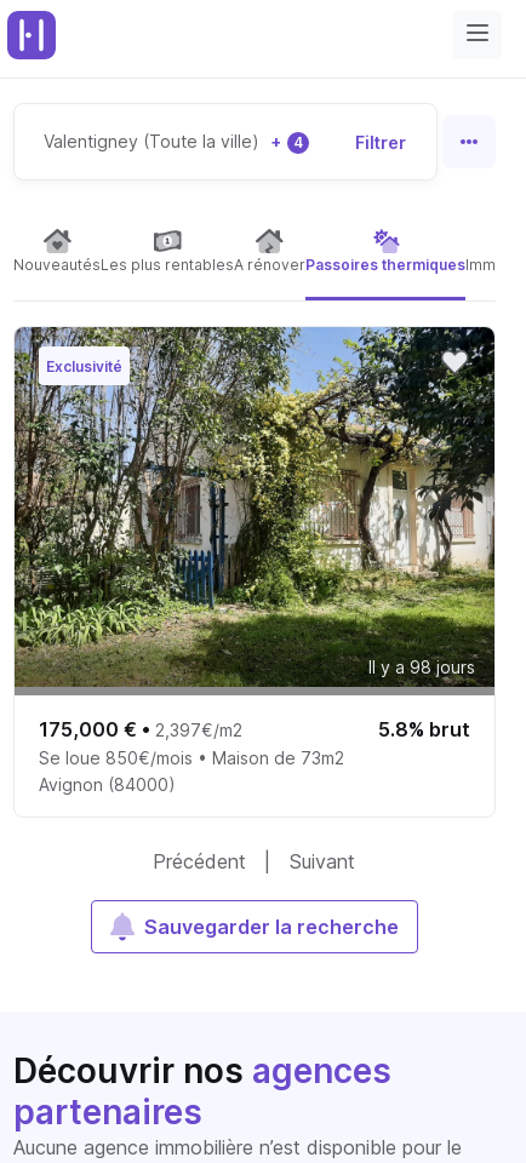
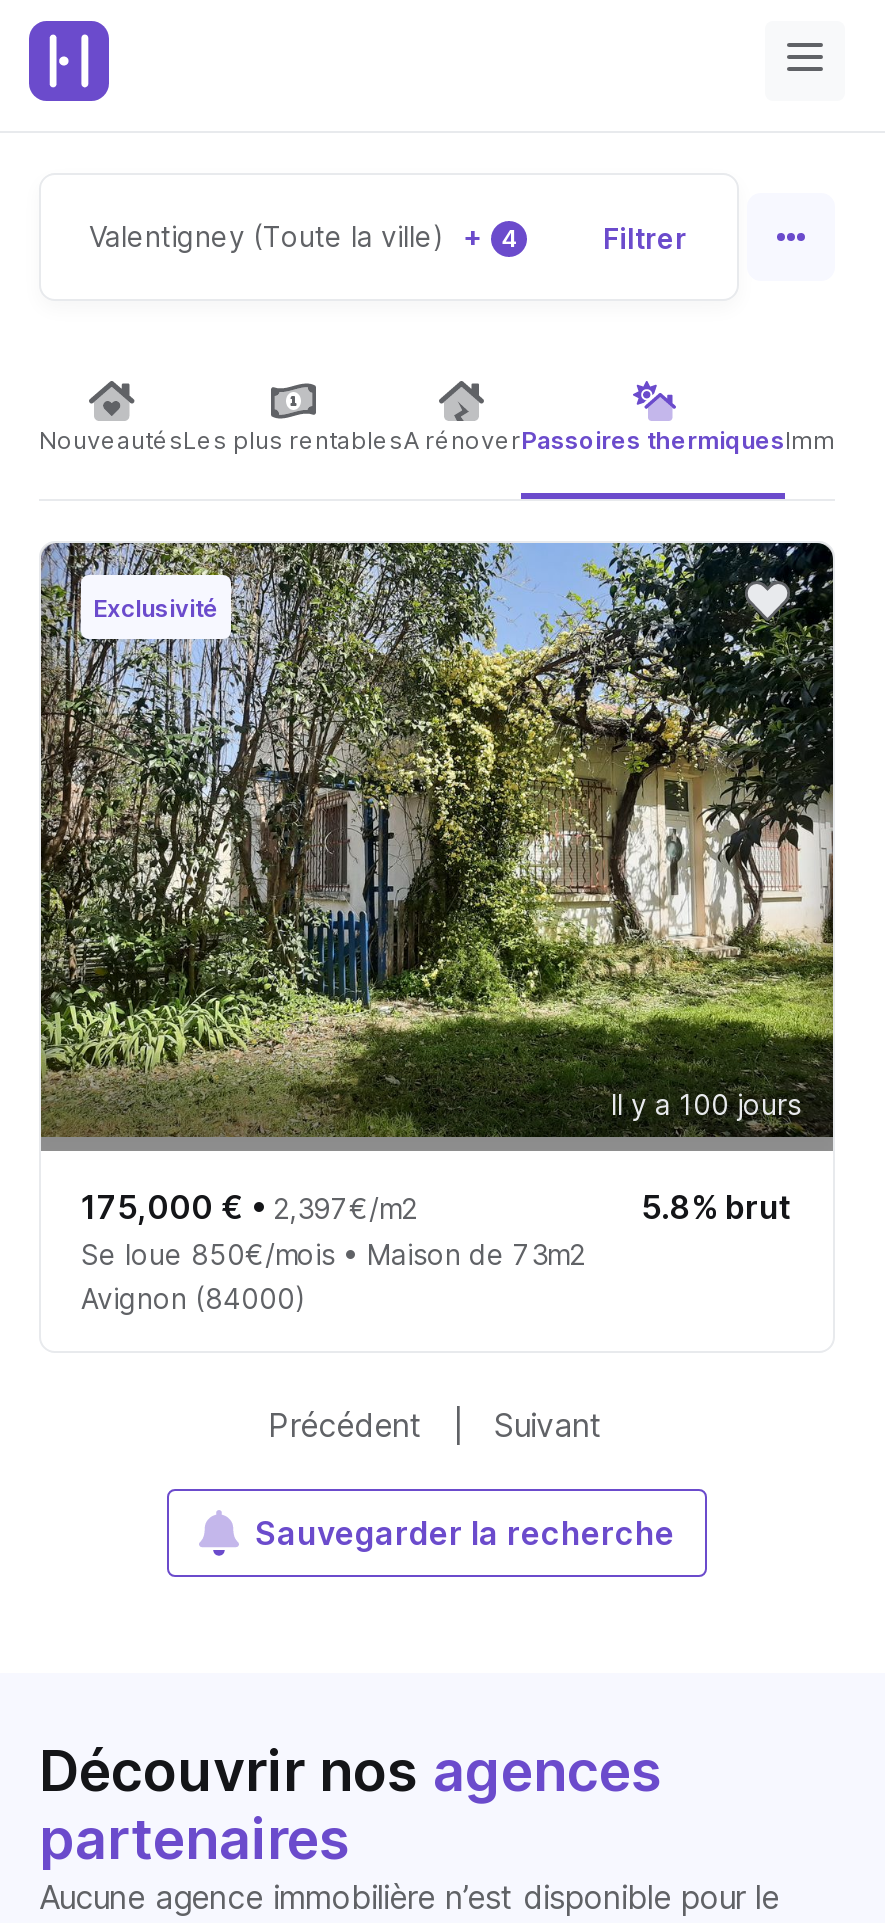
[368,657,475,677] Il y a 98 jours -> [611,1087,801,1121] Il y a 100 jours

